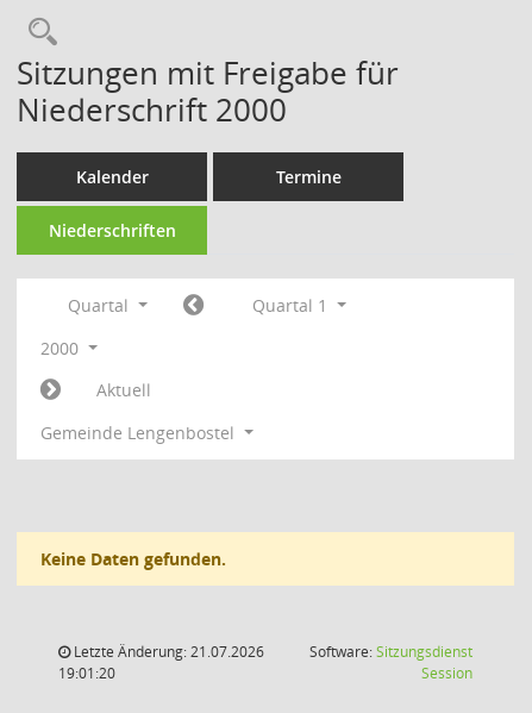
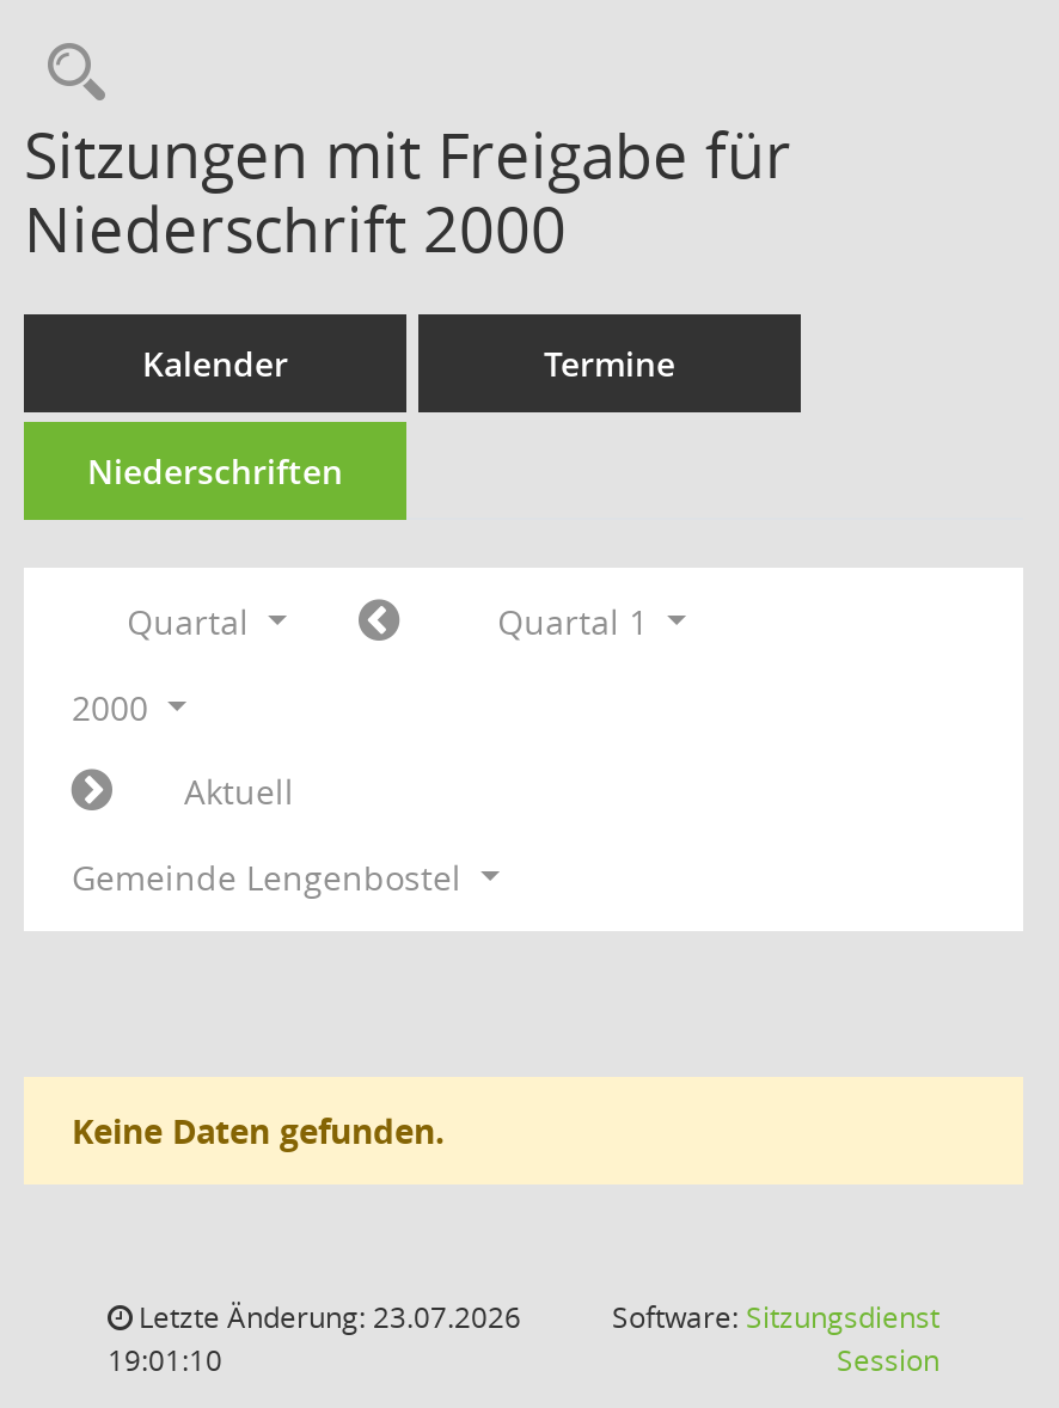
[70,642,264,662] Letzte Änderung: 21.07.2026 -> [131,1297,521,1337] Letzte Änderung: 23.07.2026
[58,663,115,683] 19:01:20 -> [108,1340,222,1381] 19:01:10

